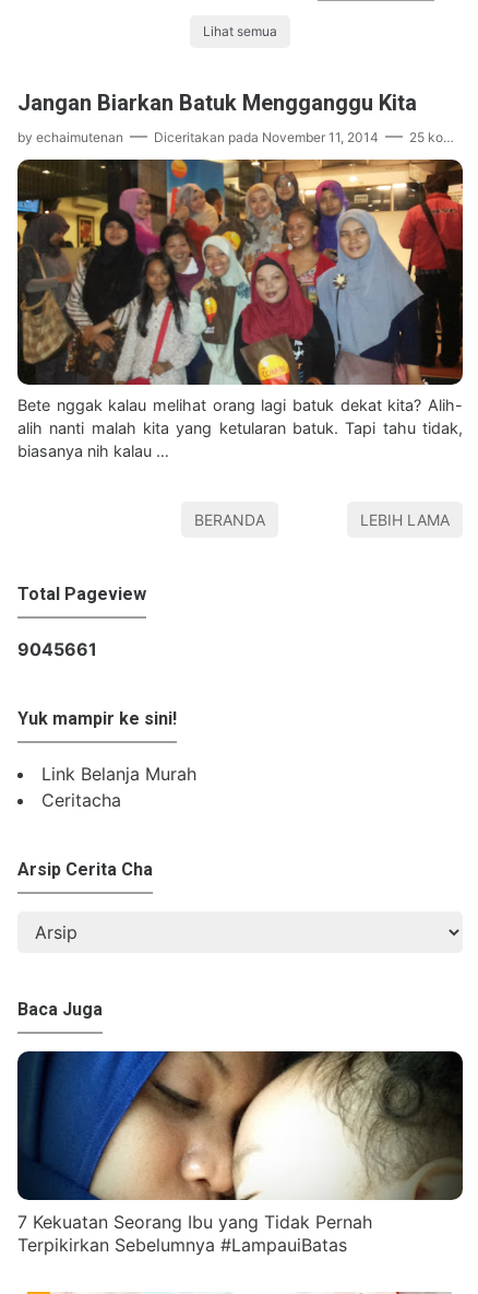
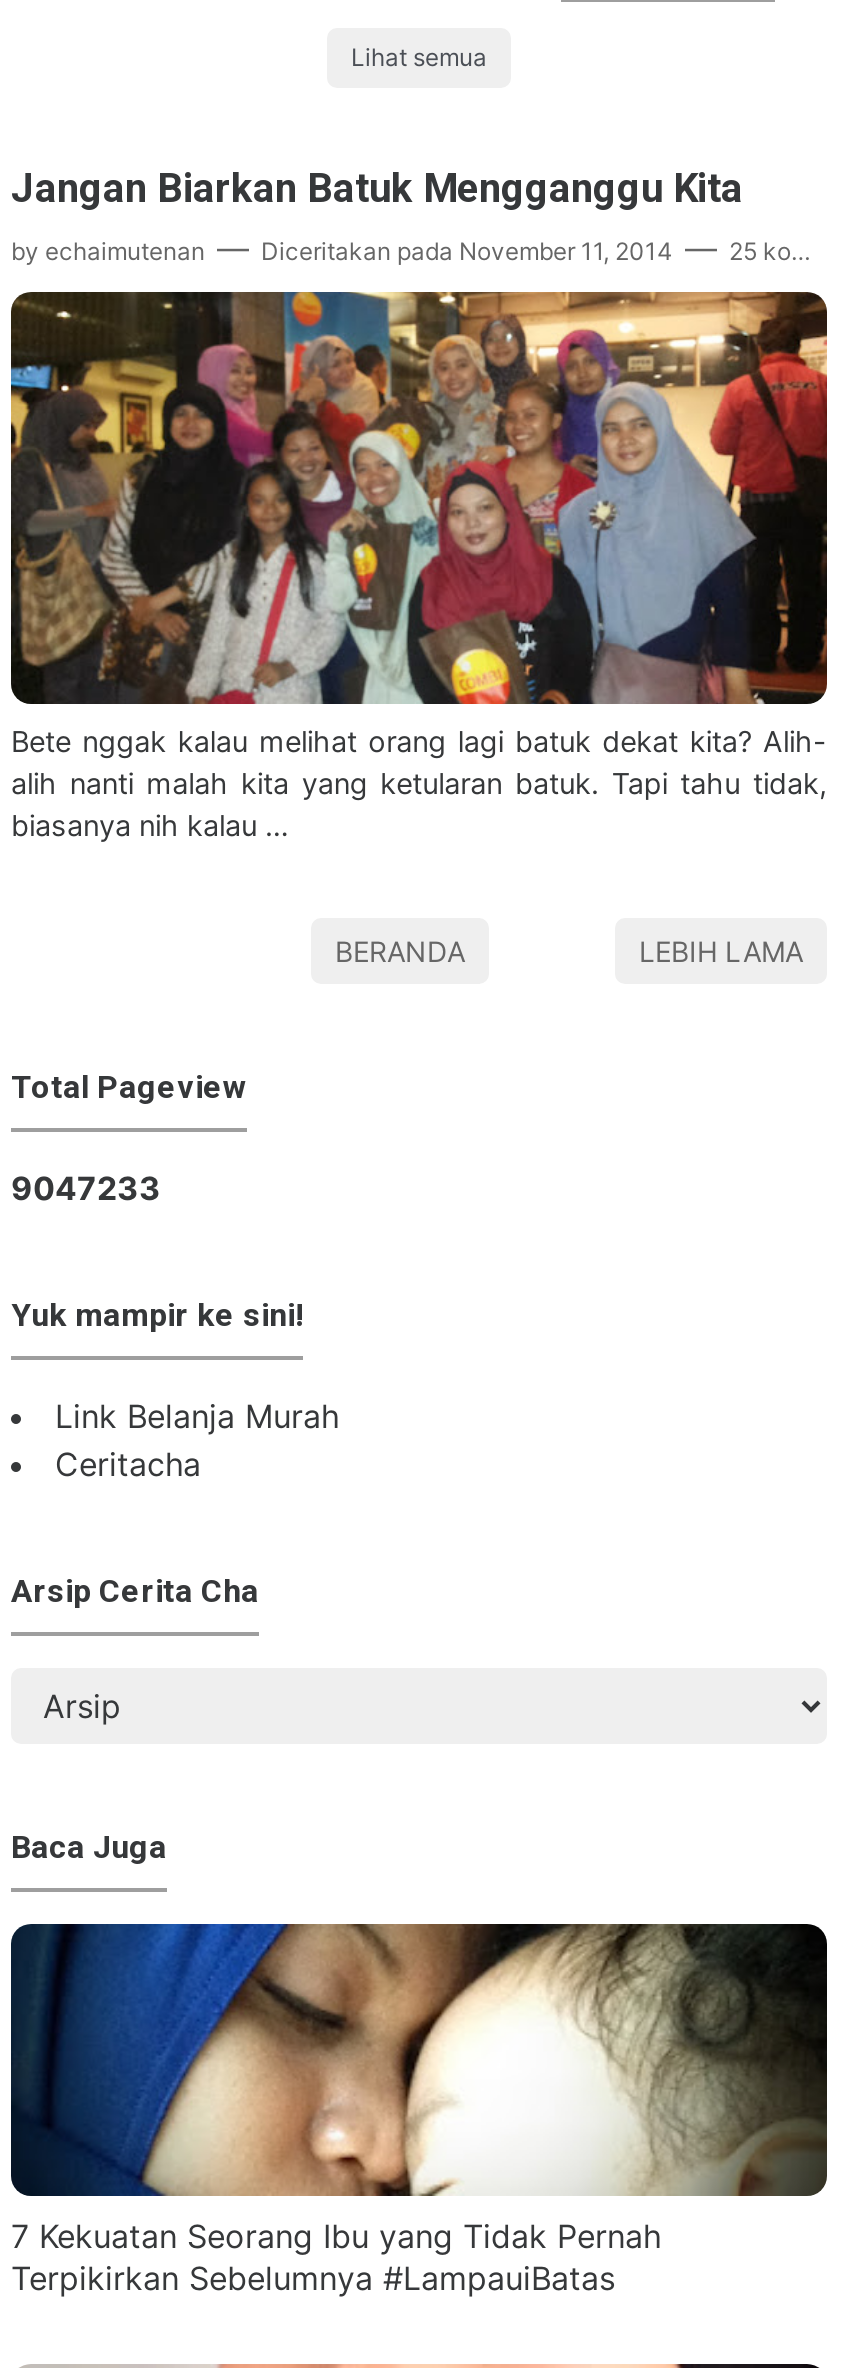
[17,639,97,661] 9045661 -> [11,1169,161,1209] 9047233

